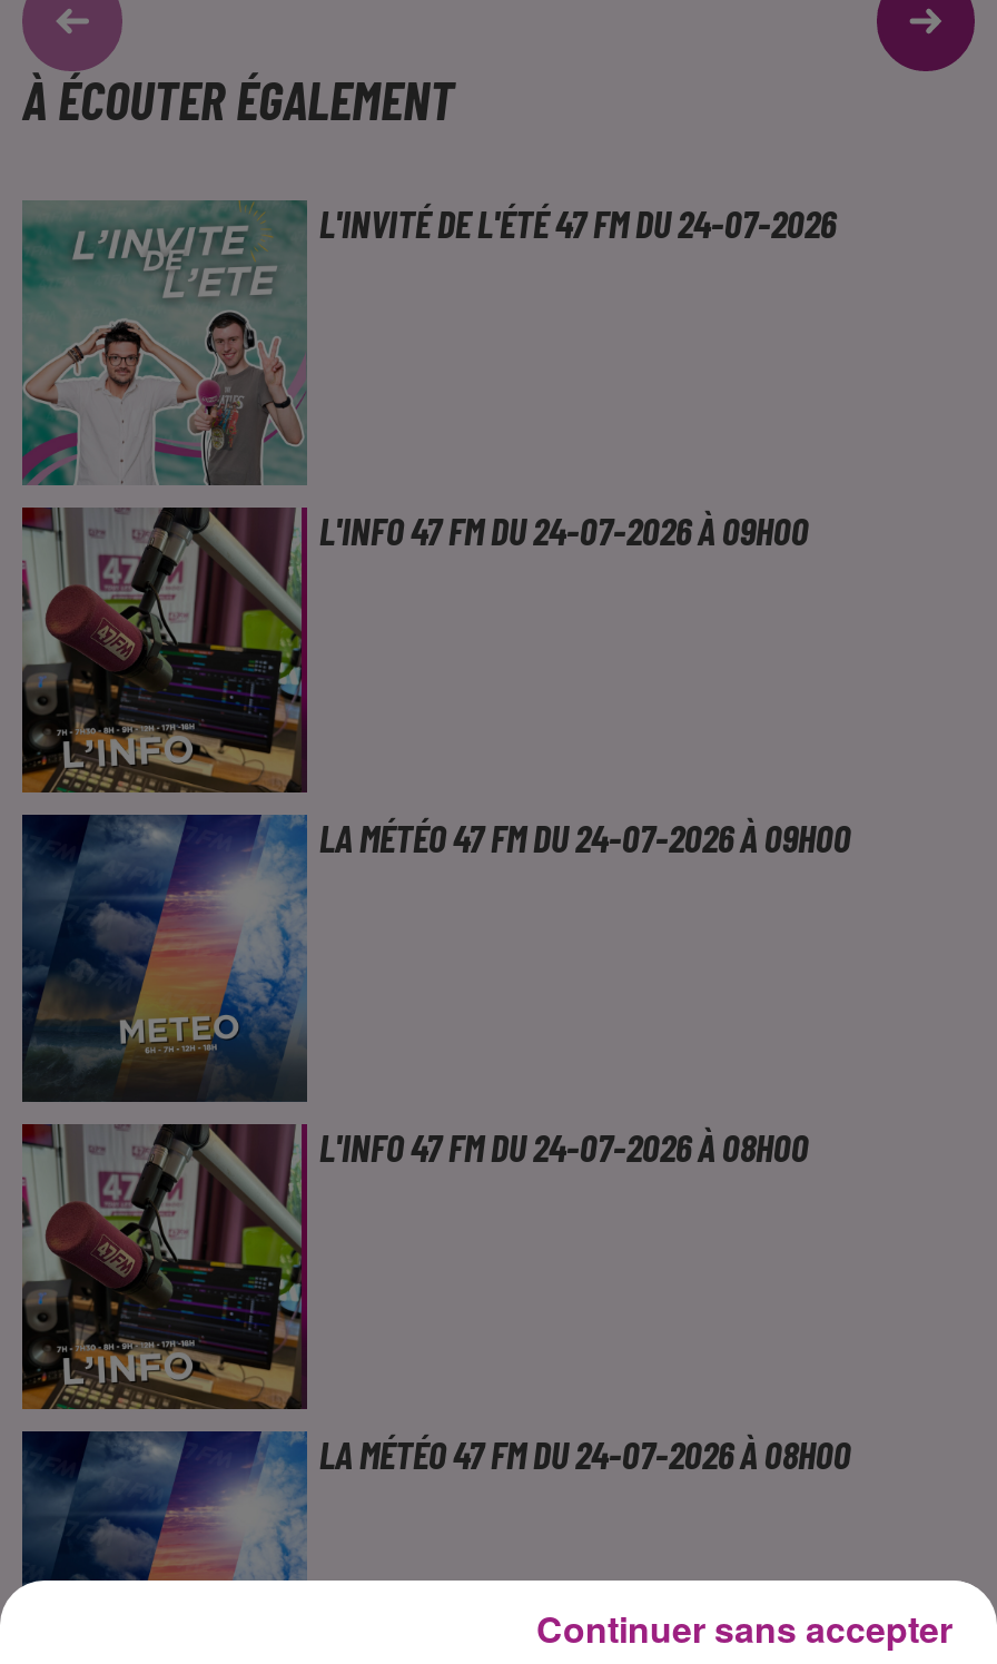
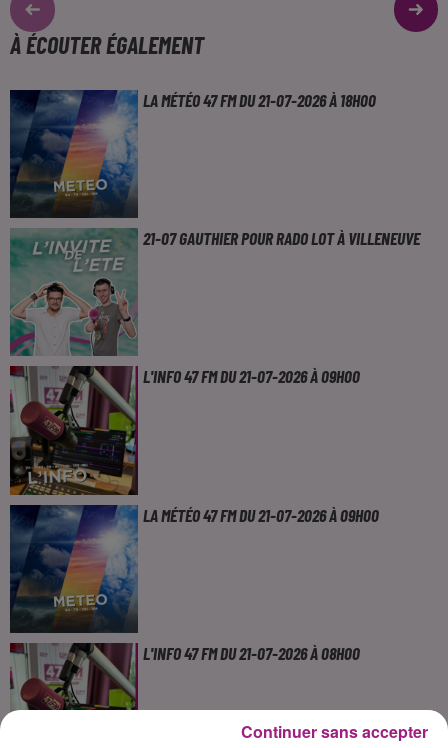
moved [22,203,305,485] -> [10,228,138,356]: [image]
[319,197,835,246] L'INVITÉ DE L'ÉTÉ 47 FM DU 24-07-2026 -> [143,88,376,110] LA MÉTÉO 47 FM DU 21-07-2026 À 18H00
moved [22,508,307,792] -> [10,366,138,495]: [image]
[319,505,809,554] L'INFO 47 FM DU 24-07-2026 À 09H00 -> [143,227,420,249] 21-07 GAUTHIER POUR RADO LOT À VILLENEUVE
moved [22,815,307,1102] -> [10,90,138,218]: [image]
[319,813,851,862] LA MÉTÉO 47 FM DU 24-07-2026 À 09H00 -> [143,365,360,387] L'INFO 47 FM DU 21-07-2026 À 09H00
[22,1121,809,1409] [image] | L'INFO 47 FM DU 24-07-2026 À 08H00 -> [10,504,379,633] [image] | LA MÉTÉO 47 FM DU 21-07-2026 À 09H00
[22,1429,851,1583] [image] | LA MÉTÉO 47 FM DU 24-07-2026 À 08H00 -> [10,642,360,711] [image] | L'INFO 47 FM DU 21-07-2026 À 08H00

